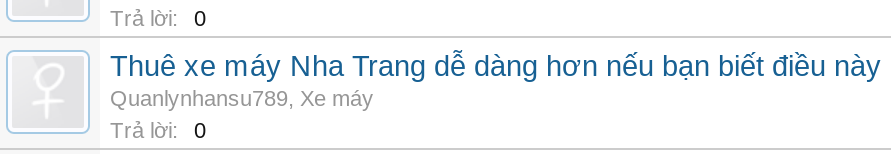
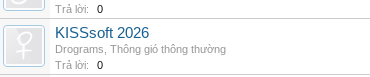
[110,50,882,110] Thuê xe máy Nha Trang dễ dàng hơn nếu bạn biết điều này | Quanlynhansu789, Xe máy -> [55,25,226,55] KISSsoft 2026 | Drograms, Thông gió thông thường

